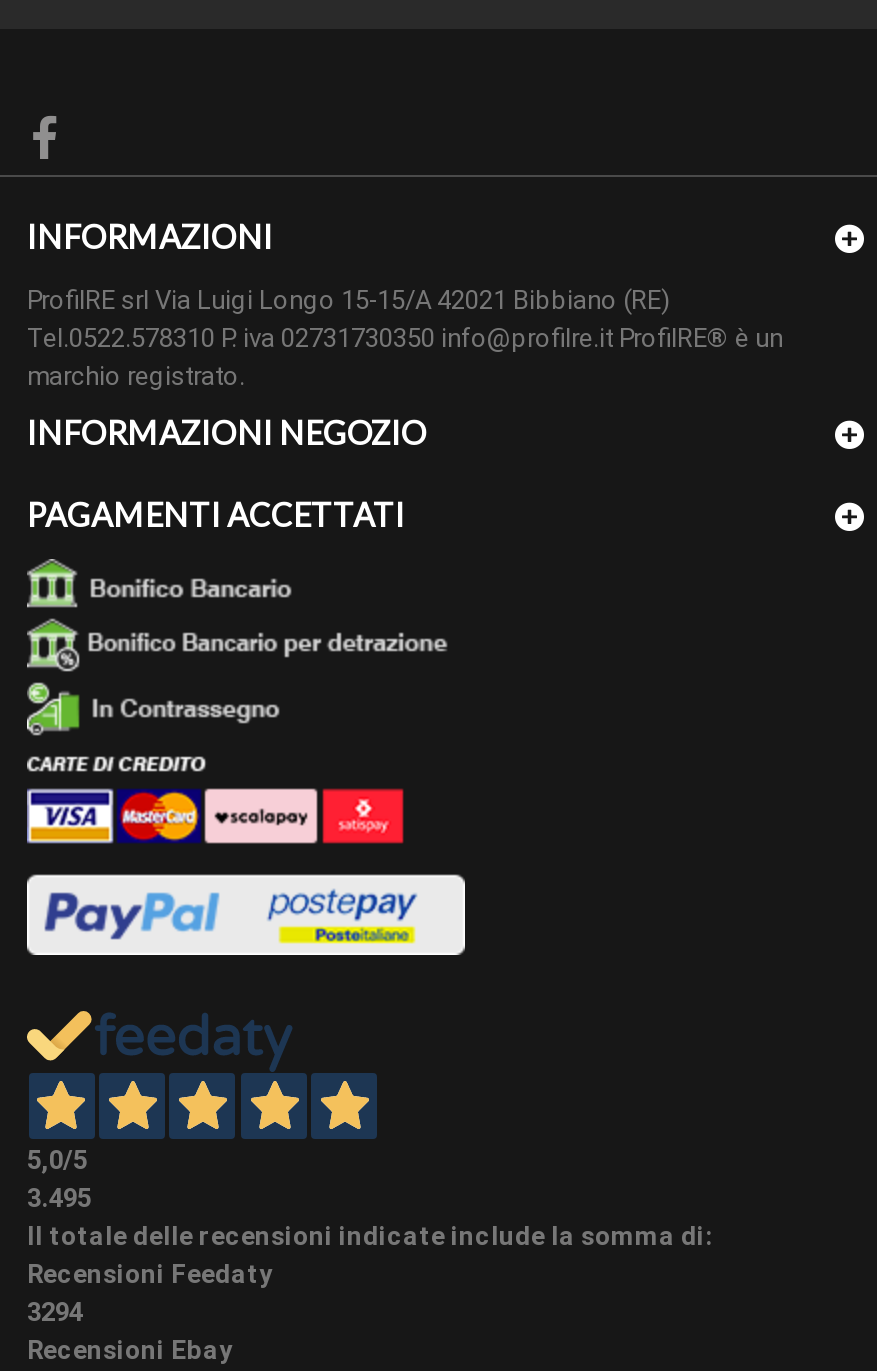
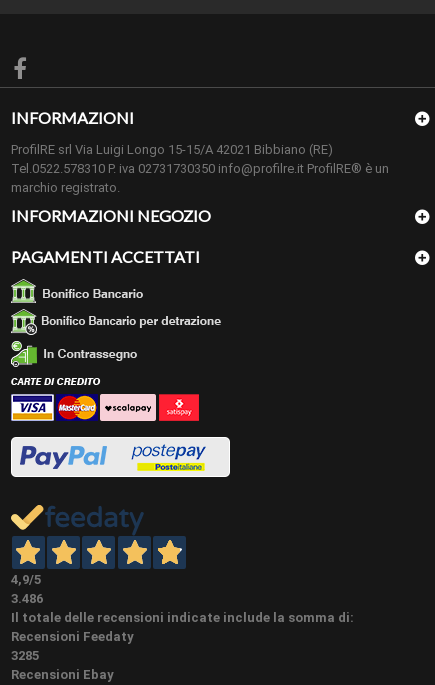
[27,1145,87,1175] 5,0/5 -> [11,572,41,587] 4,9/5
[27,1183,91,1213] 3.495 -> [11,591,43,606] 3.486
[27,1297,83,1327] 3294 -> [11,648,39,663] 3285

